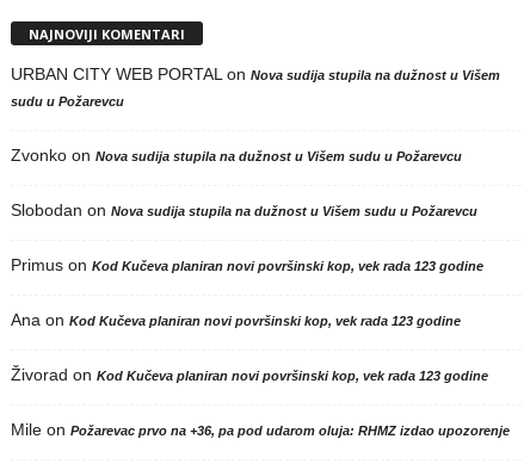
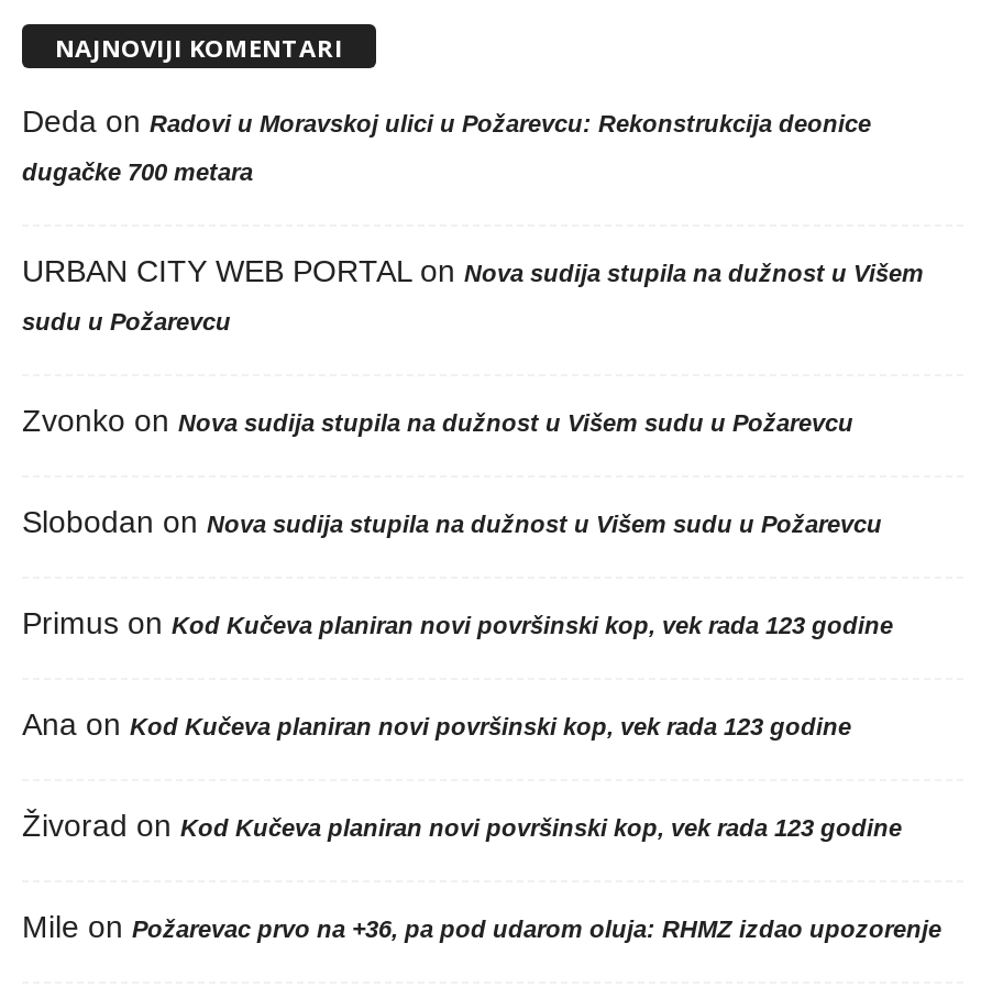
none -> [22,103,871,184] Deda on Radovi u Moravskoj ulici u Požarevcu: Rekonstrukcija deonice | dugačke 700 metara

